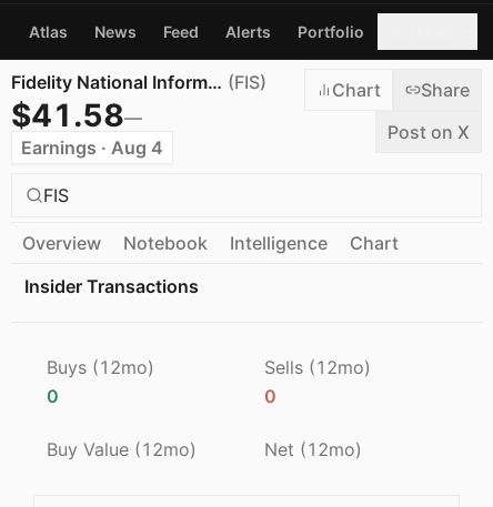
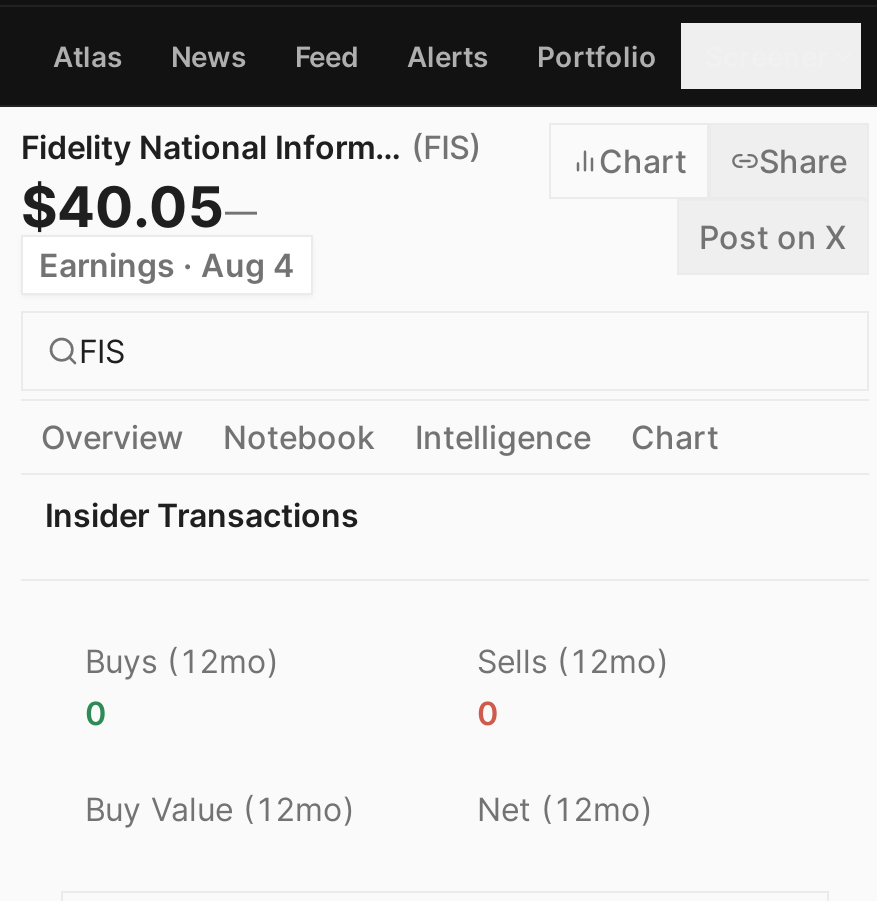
[11,97,142,134] $41.58— -> [21,173,257,241] $40.05—

